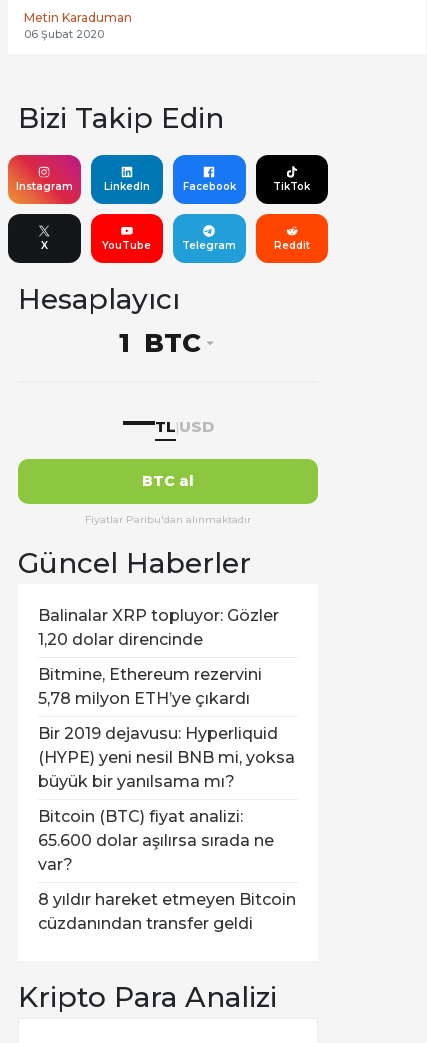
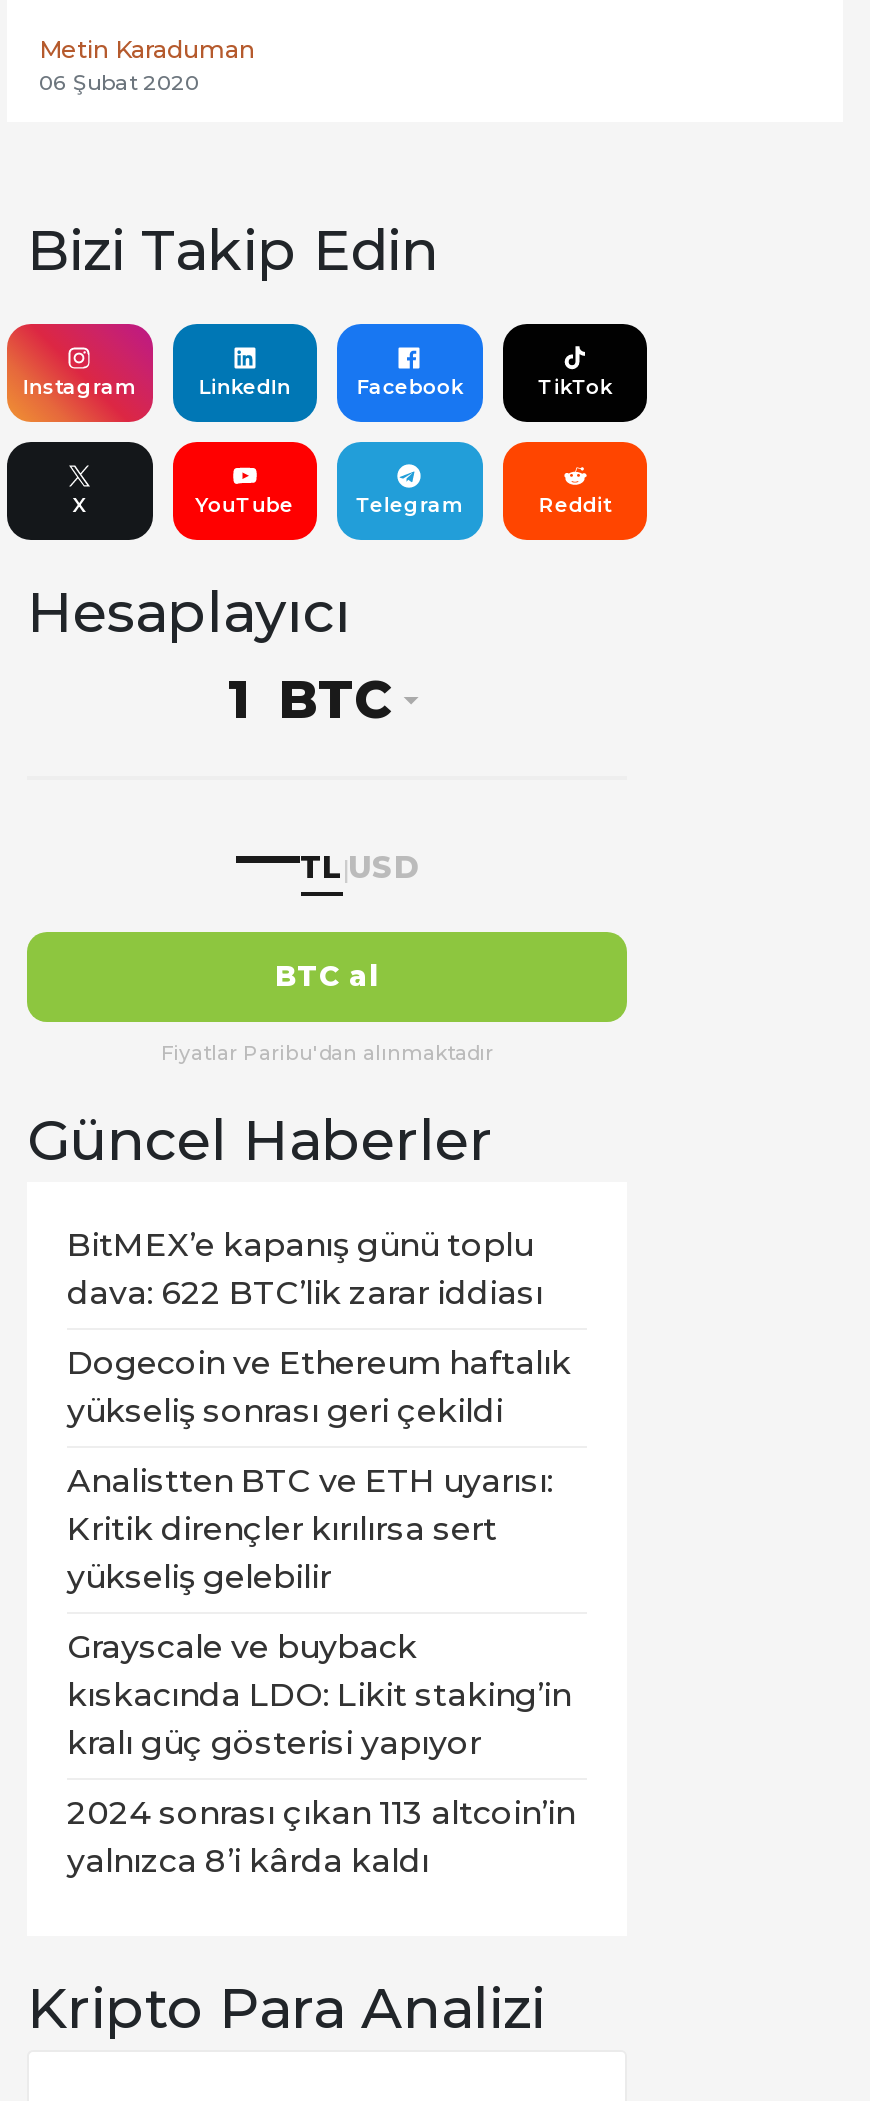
[38,606,279,649] Balinalar XRP topluyor: Gözler | 1,20 dolar direncinde -> [67,1226,543,1312] BitMEX’e kapanış günü toplu | dava: 622 BTC’lik zarar iddiası
[38,665,262,708] Bitmine, Ethereum rezervini | 5,78 milyon ETH’ye çıkardı -> [67,1344,571,1430] Dogecoin ve Ethereum haftalık | yükseliş sonrası geri çekildi
[38,724,295,791] Bir 2019 dejavusu: Hyperliquid | (HYPE) yeni nesil BNB mi, yoksa | büyük bir yanılsama mı? -> [67,1462,553,1596] Analistten BTC ve ETH uyarısı: | Kritik dirençler kırılırsa sert | yükseliş gelebilir
[38,807,274,874] Bitcoin (BTC) fiyat analizi: | 65.600 dolar aşılırsa sırada ne | var? -> [67,1628,571,1762] Grayscale ve buyback | kıskacında LDO: Likit staking’in | kralı güç gösterisi yapıyor
[38,890,296,933] 8 yıldır hareket etmeyen Bitcoin | cüzdanından transfer geldi -> [67,1794,575,1880] 2024 sonrası çıkan 113 altcoin’in | yalnızca 8’i kârda kaldı

